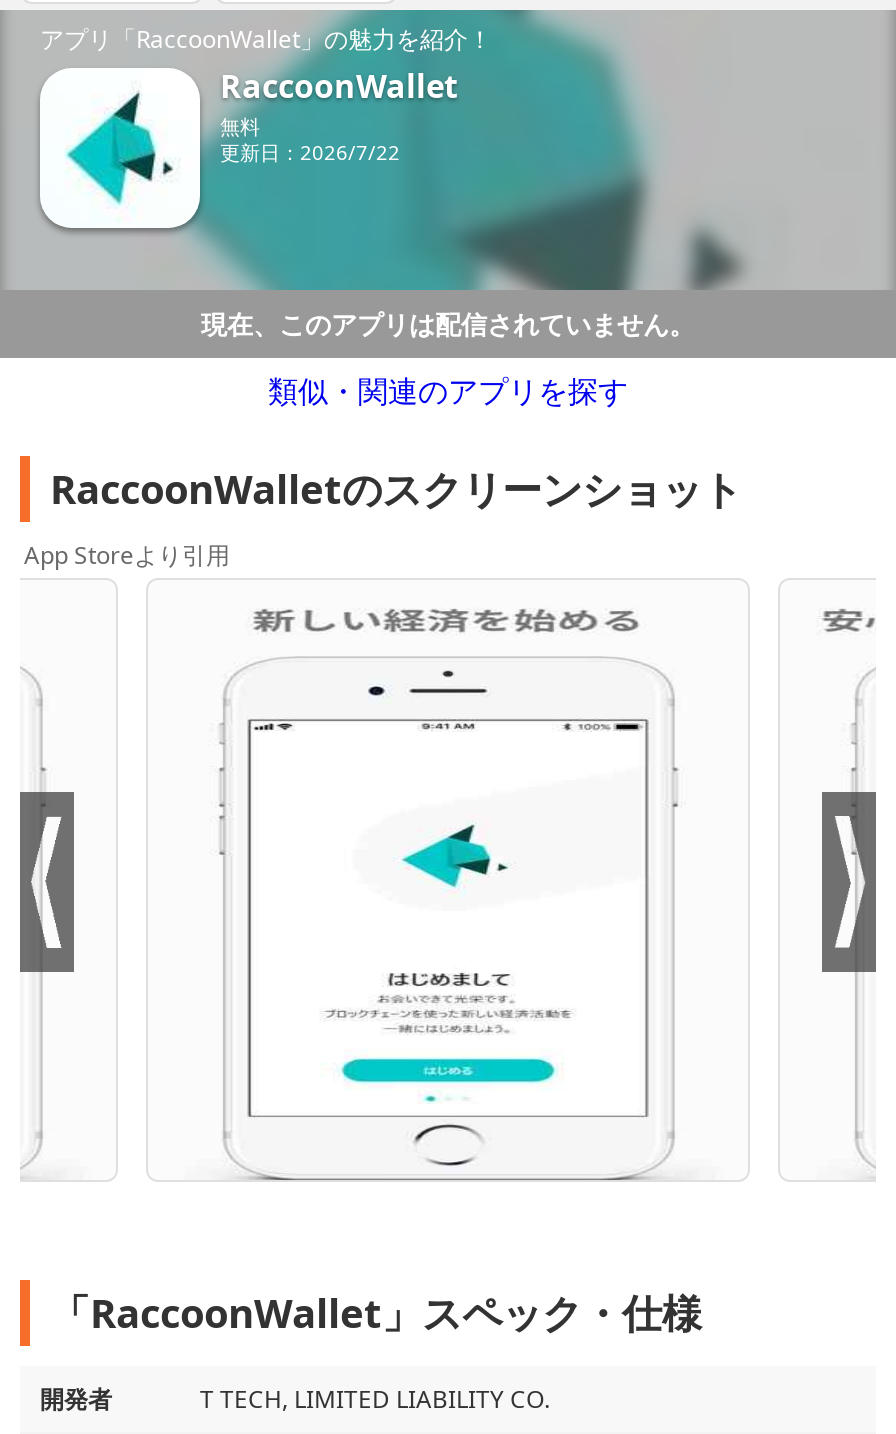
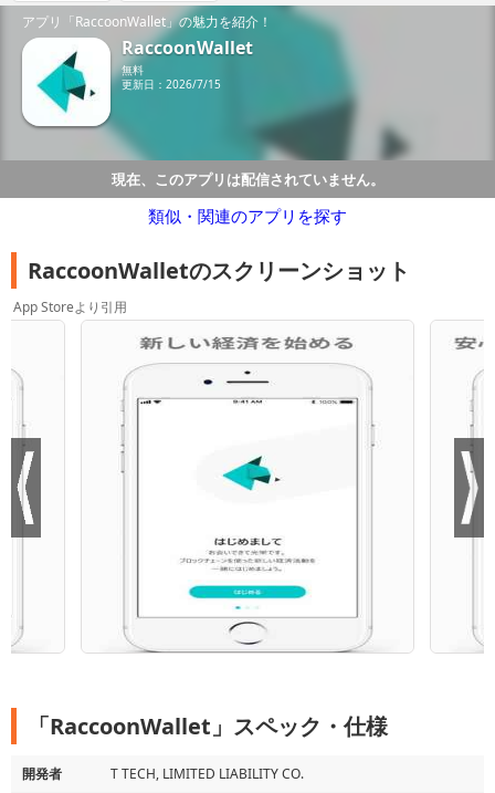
[220,138,400,166] 更新日：2026/7/22 -> [122,76,221,92] 更新日：2026/7/15

